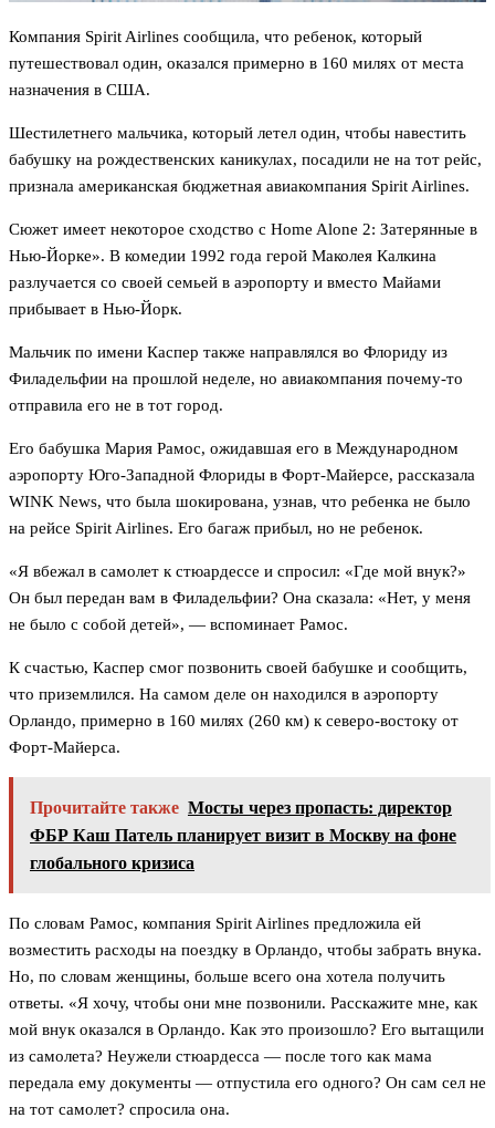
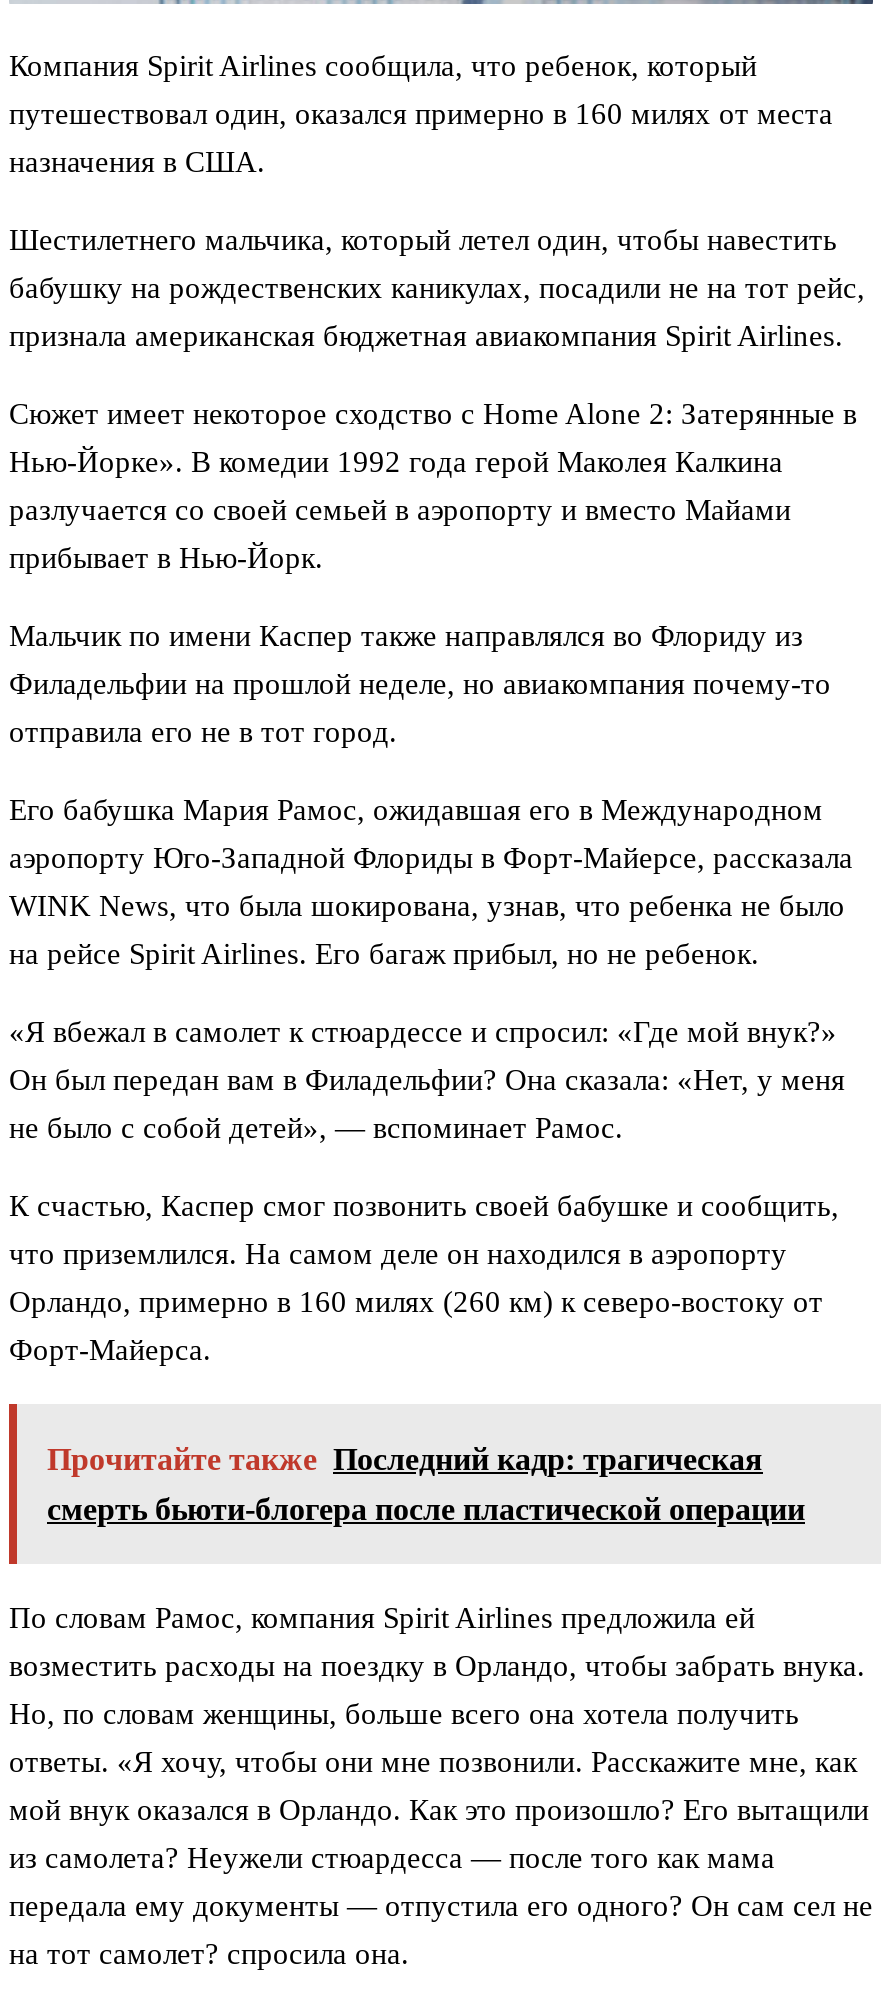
[30,798,456,873] Прочитайте также Мосты через пропасть: директор | ФБР Каш Патель планирует визит в Москву на фоне | глобального кризиса -> [47,1443,805,1527] Прочитайте также Последний кадр: трагическая | смерть бьюти-блогера после пластической операции

